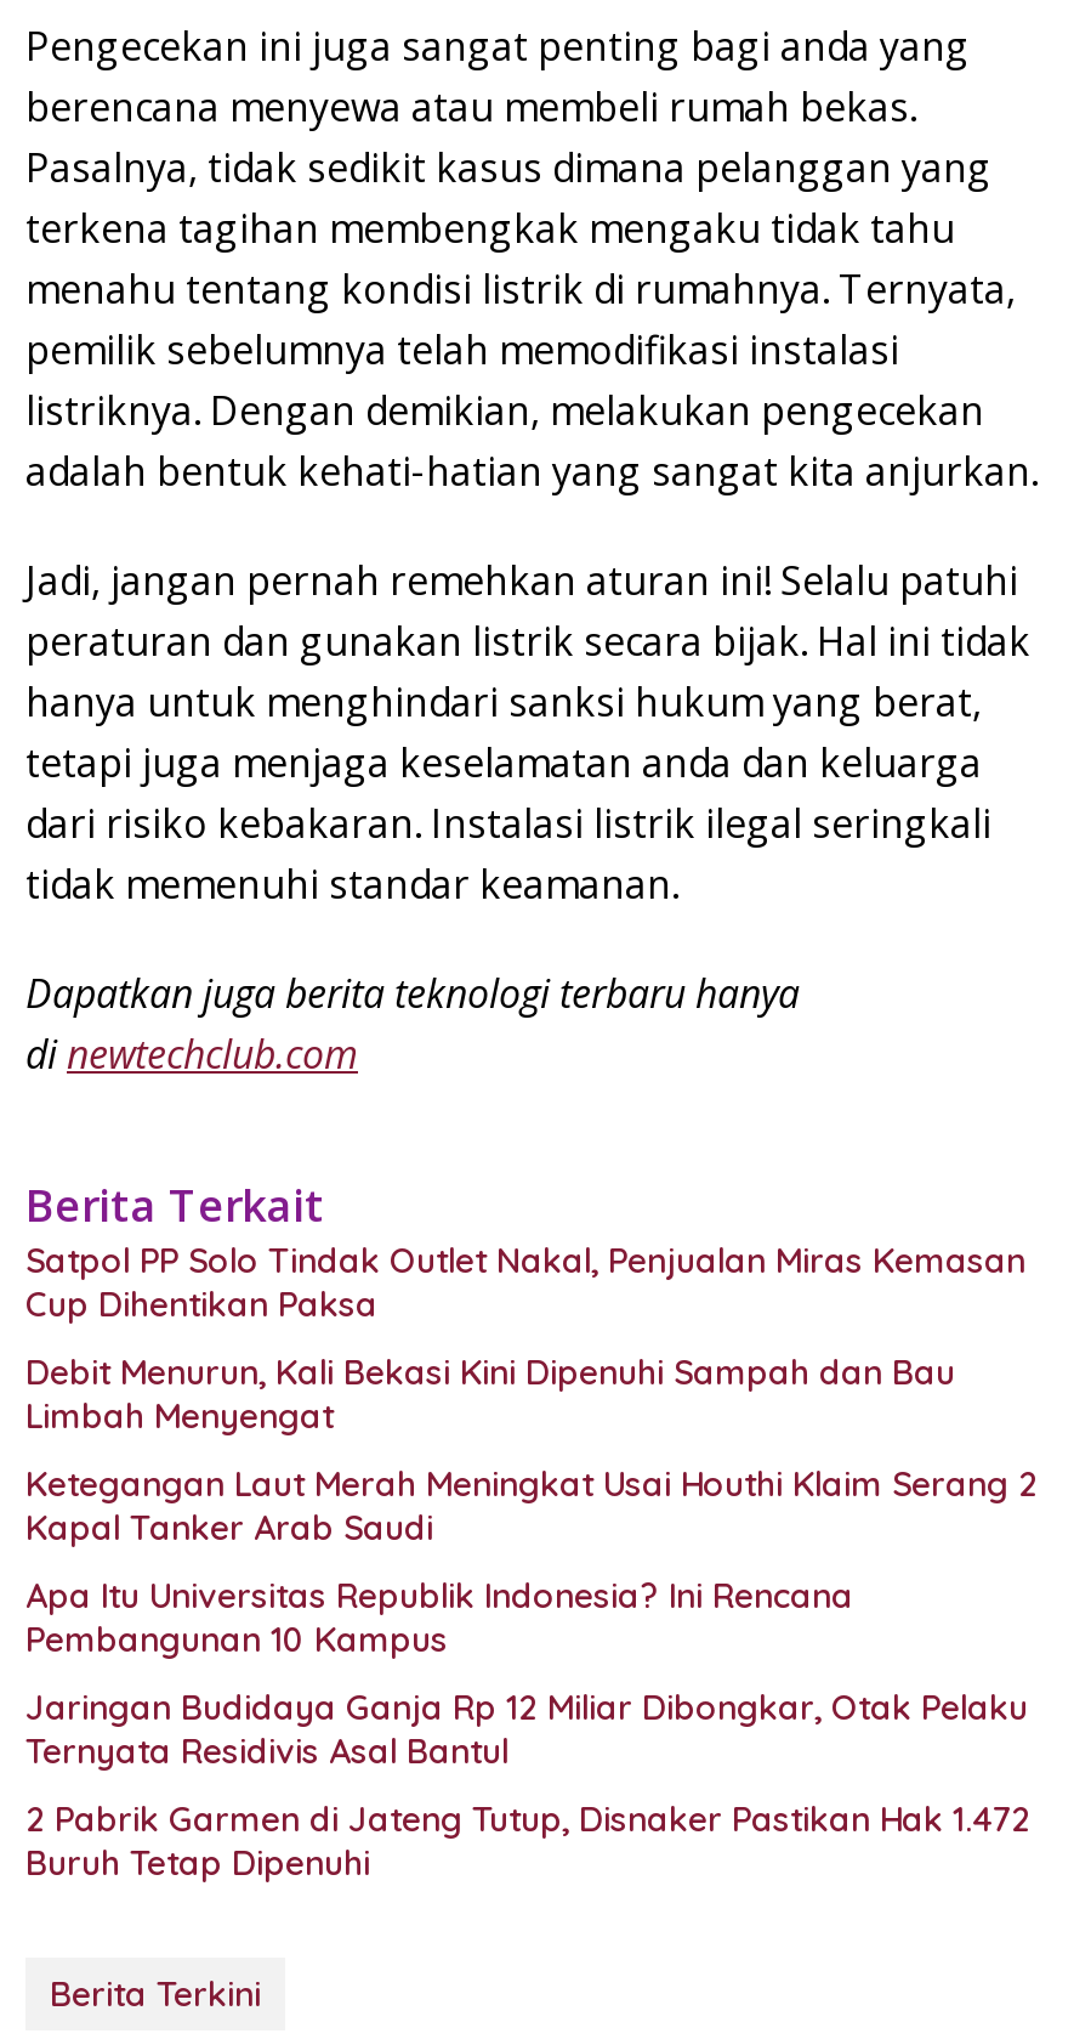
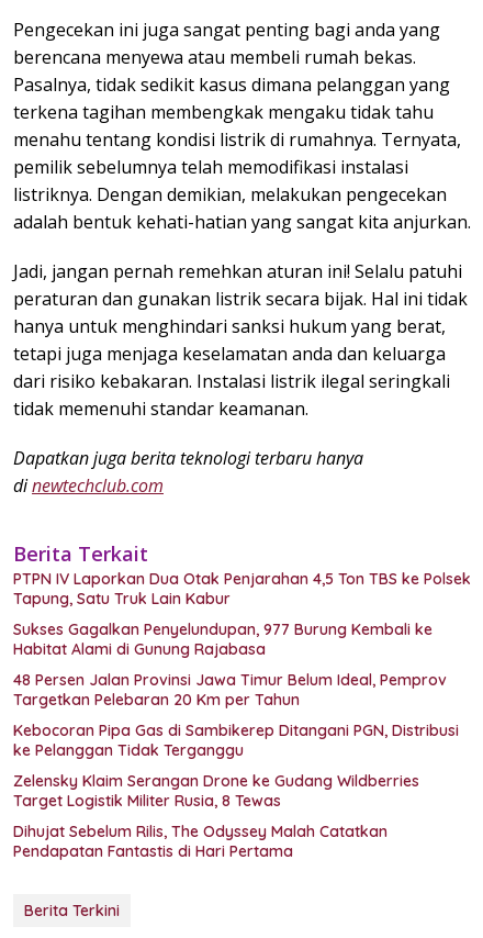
[25,1239,1025,1326] Satpol PP Solo Tindak Outlet Nakal, Penjualan Miras Kemasan | Cup Dihentikan Paksa -> [13,569,471,609] PTPN IV Laporkan Dua Otak Penjarahan 4,5 Ton TBS ke Polsek | Tapung, Satu Truk Lain Kabur
[25,1351,955,1438] Debit Menurun, Kali Bekasi Kini Dipenuhi Sampah dan Bau | Limbah Menyengat -> [13,620,433,659] Sukses Gagalkan Penyelundupan, 977 Burung Kembali ke | Habitat Alami di Gunung Rajabasa
[25,1462,1038,1550] Ketegangan Laut Merah Meningkat Usai Houthi Klaim Serang 2 | Kapal Tanker Arab Saudi -> [13,670,447,710] 48 Persen Jalan Provinsi Jawa Timur Belum Ideal, Pemprov | Targetkan Pelebaran 20 Km per Tahun
[25,1574,853,1662] Apa Itu Universitas Republik Indonesia? Ini Rencana | Pembangunan 10 Kampus -> [13,721,459,760] Kebocoran Pipa Gas di Sambikerep Ditangani PGN, Distribusi | ke Pelanggan Tidak Terganggu
[25,1686,1028,1773] Jaringan Budidaya Ganja Rp 12 Miliar Dibongkar, Otak Pelaku | Ternyata Residivis Asal Bantul -> [13,771,419,811] Zelensky Klaim Serangan Drone ke Gudang Wildberries | Target Logistik Militer Rusia, 8 Tewas
[25,1798,1030,1885] 2 Pabrik Garmen di Jateng Tutup, Disnaker Pastikan Hak 1.472 | Buruh Tetap Dipenuhi -> [13,822,387,861] Dihujat Sebelum Rilis, The Odyssey Malah Catatkan | Pendapatan Fantastis di Hari Pertama

